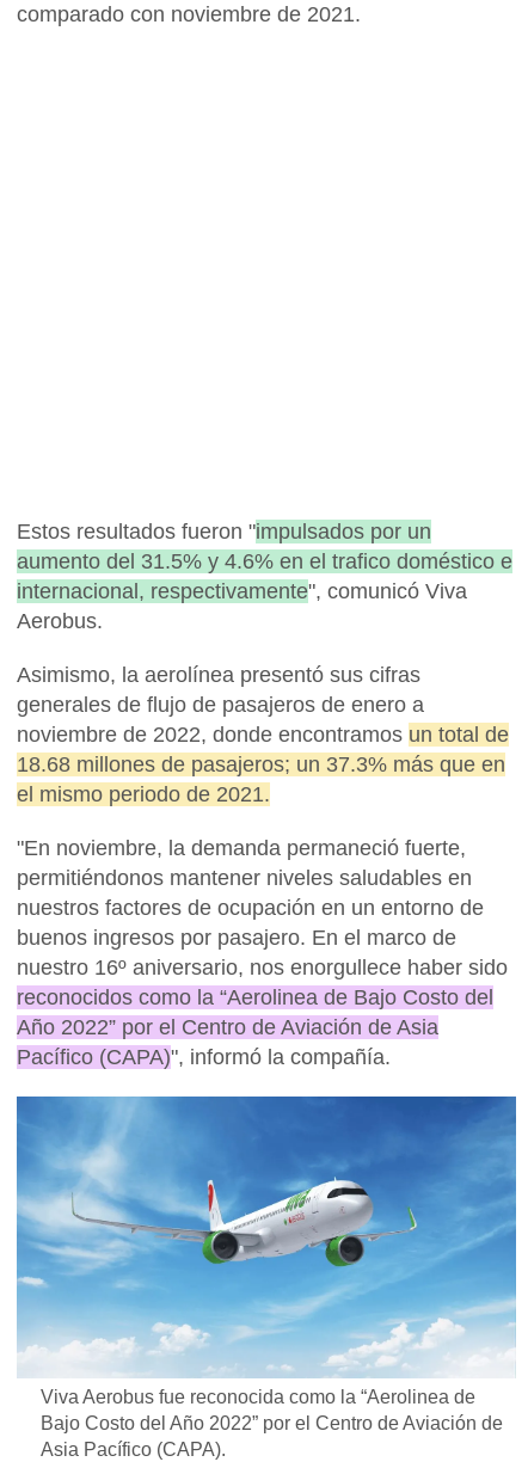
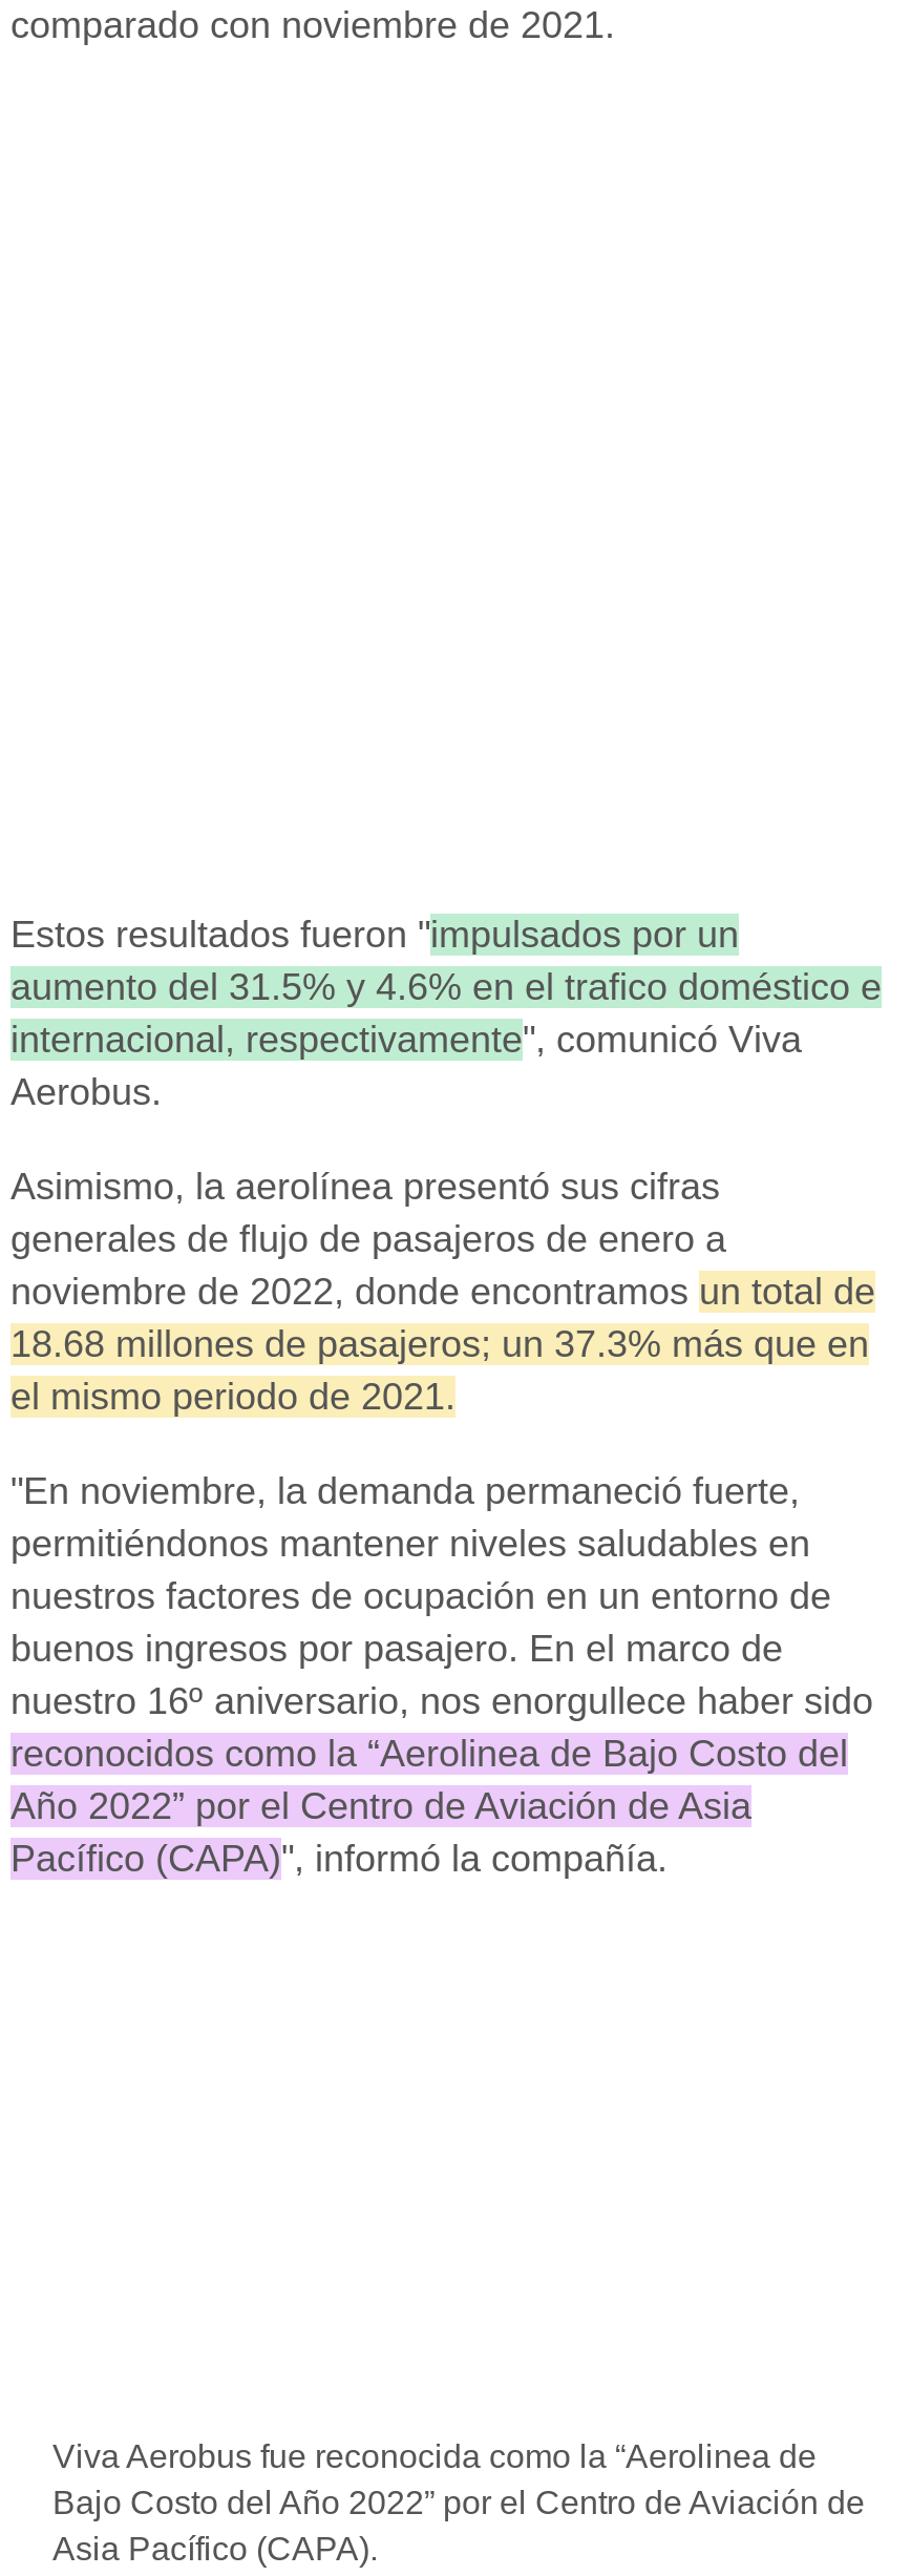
[16,1095,517,1378] [image] -> none

